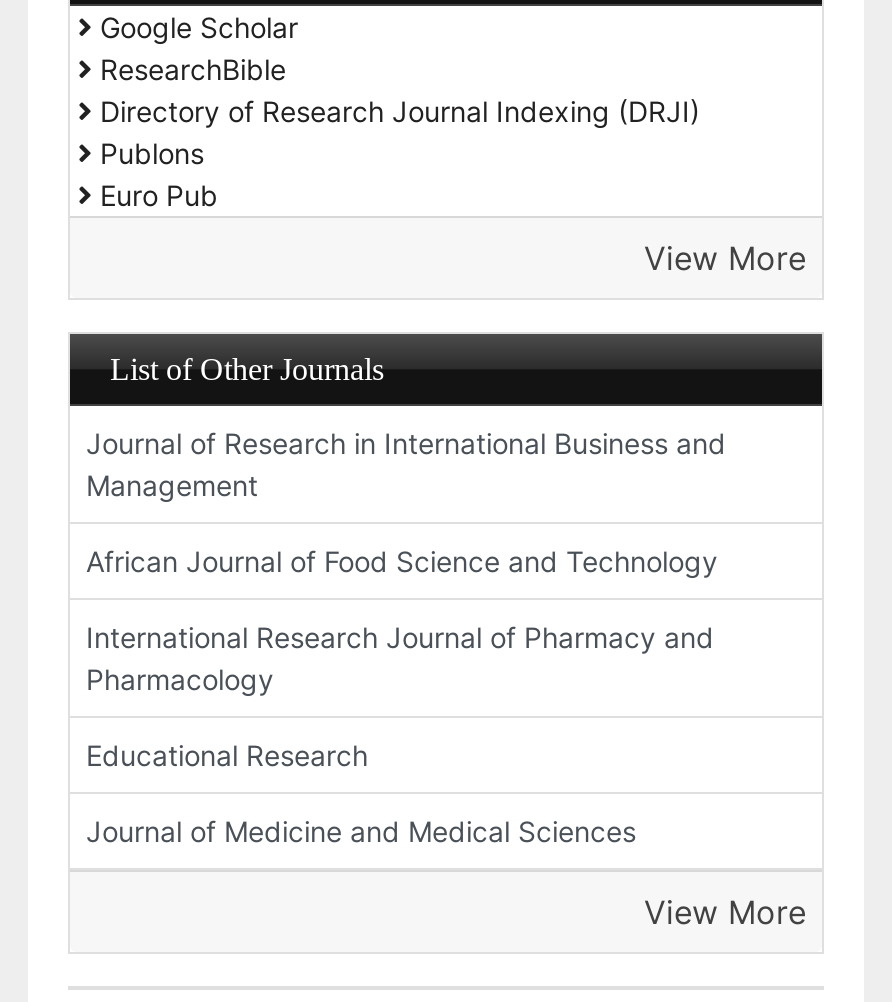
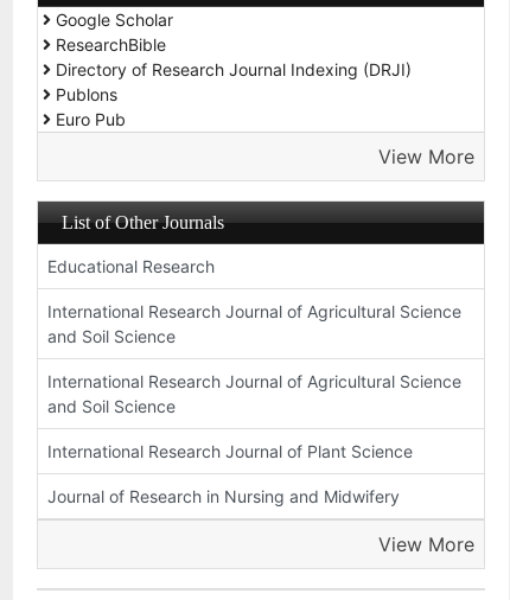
[86,427,726,697] Journal of Research in International Business and | Management | African Journal of Food Science and Technology | International Research Journal of Pharmacy and | Pharmacology -> none
moved [86,739,368,773] -> [47,256,215,277]: Educational Research
[86,815,636,849] Journal of Medicine and Medical Sciences -> [47,302,461,507] International Research Journal of Agricultural Science | and Soil Science | International Research Journal of Agricultural Science | and Soil Science | International Research Journal of Plant Science | Journal of Research in Nursing and Midwifery

